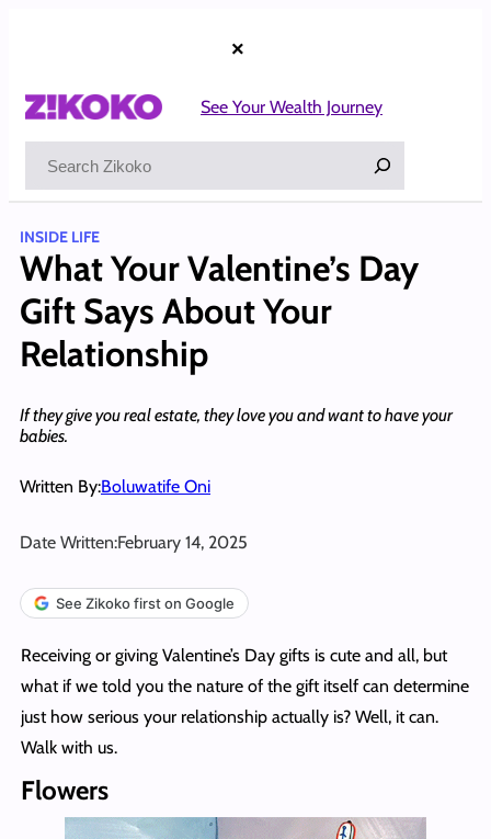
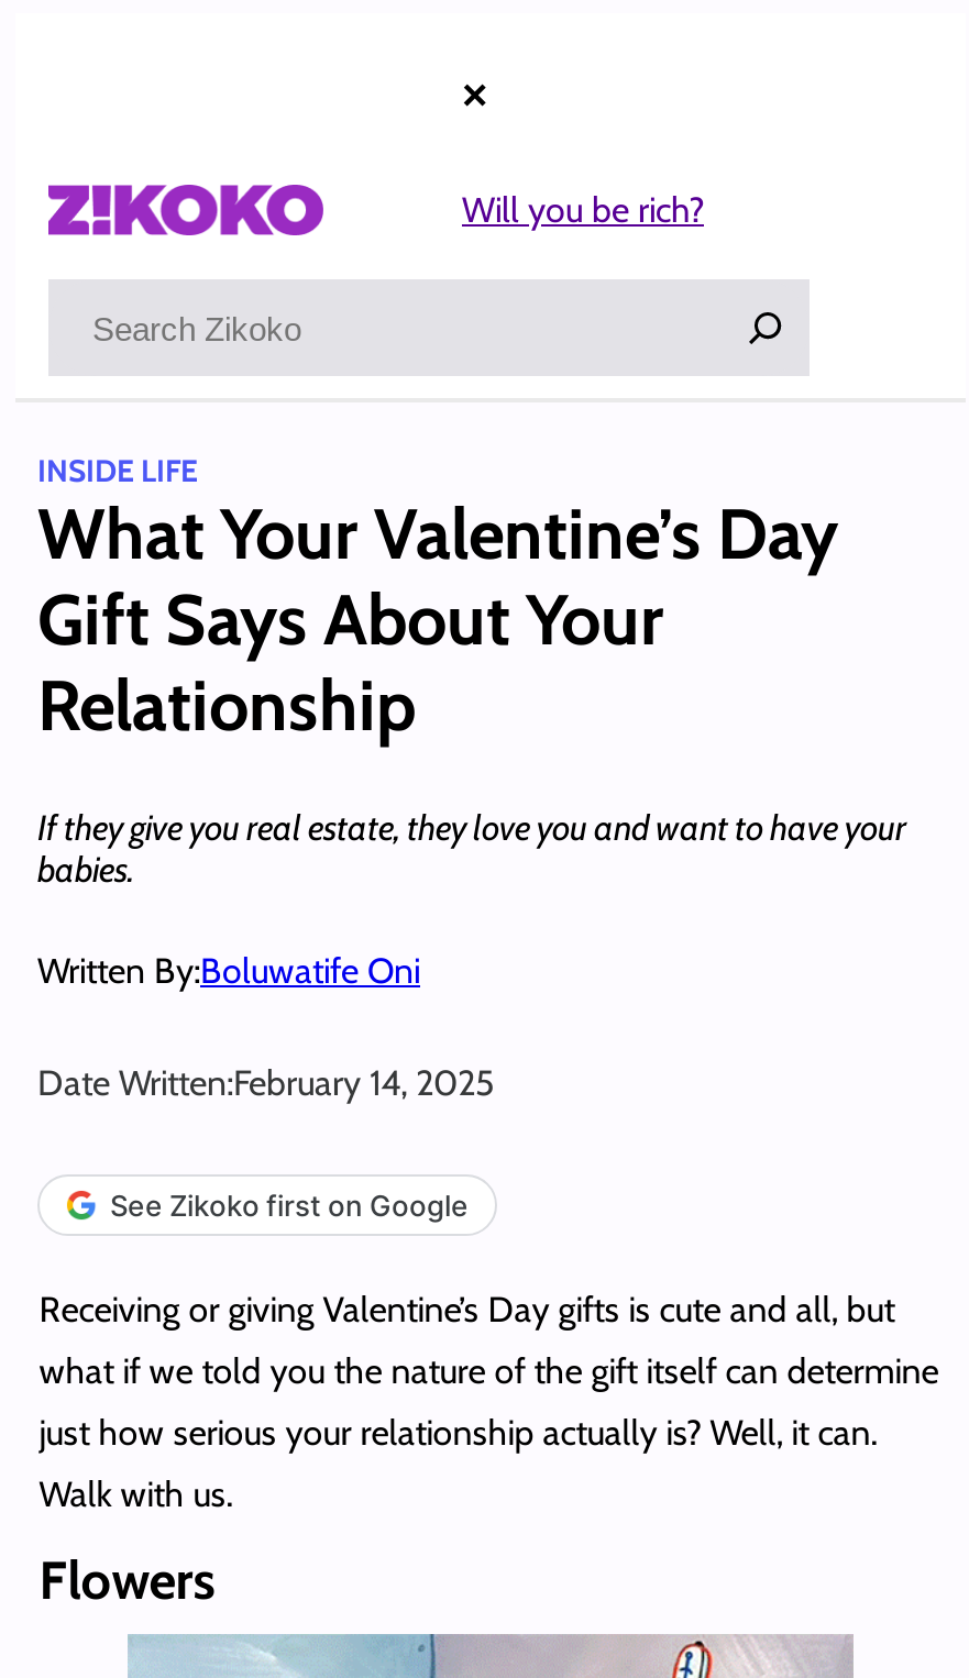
[201,97,382,117] See Your Wealth Journey -> [462,189,704,231] Will you be rich?

